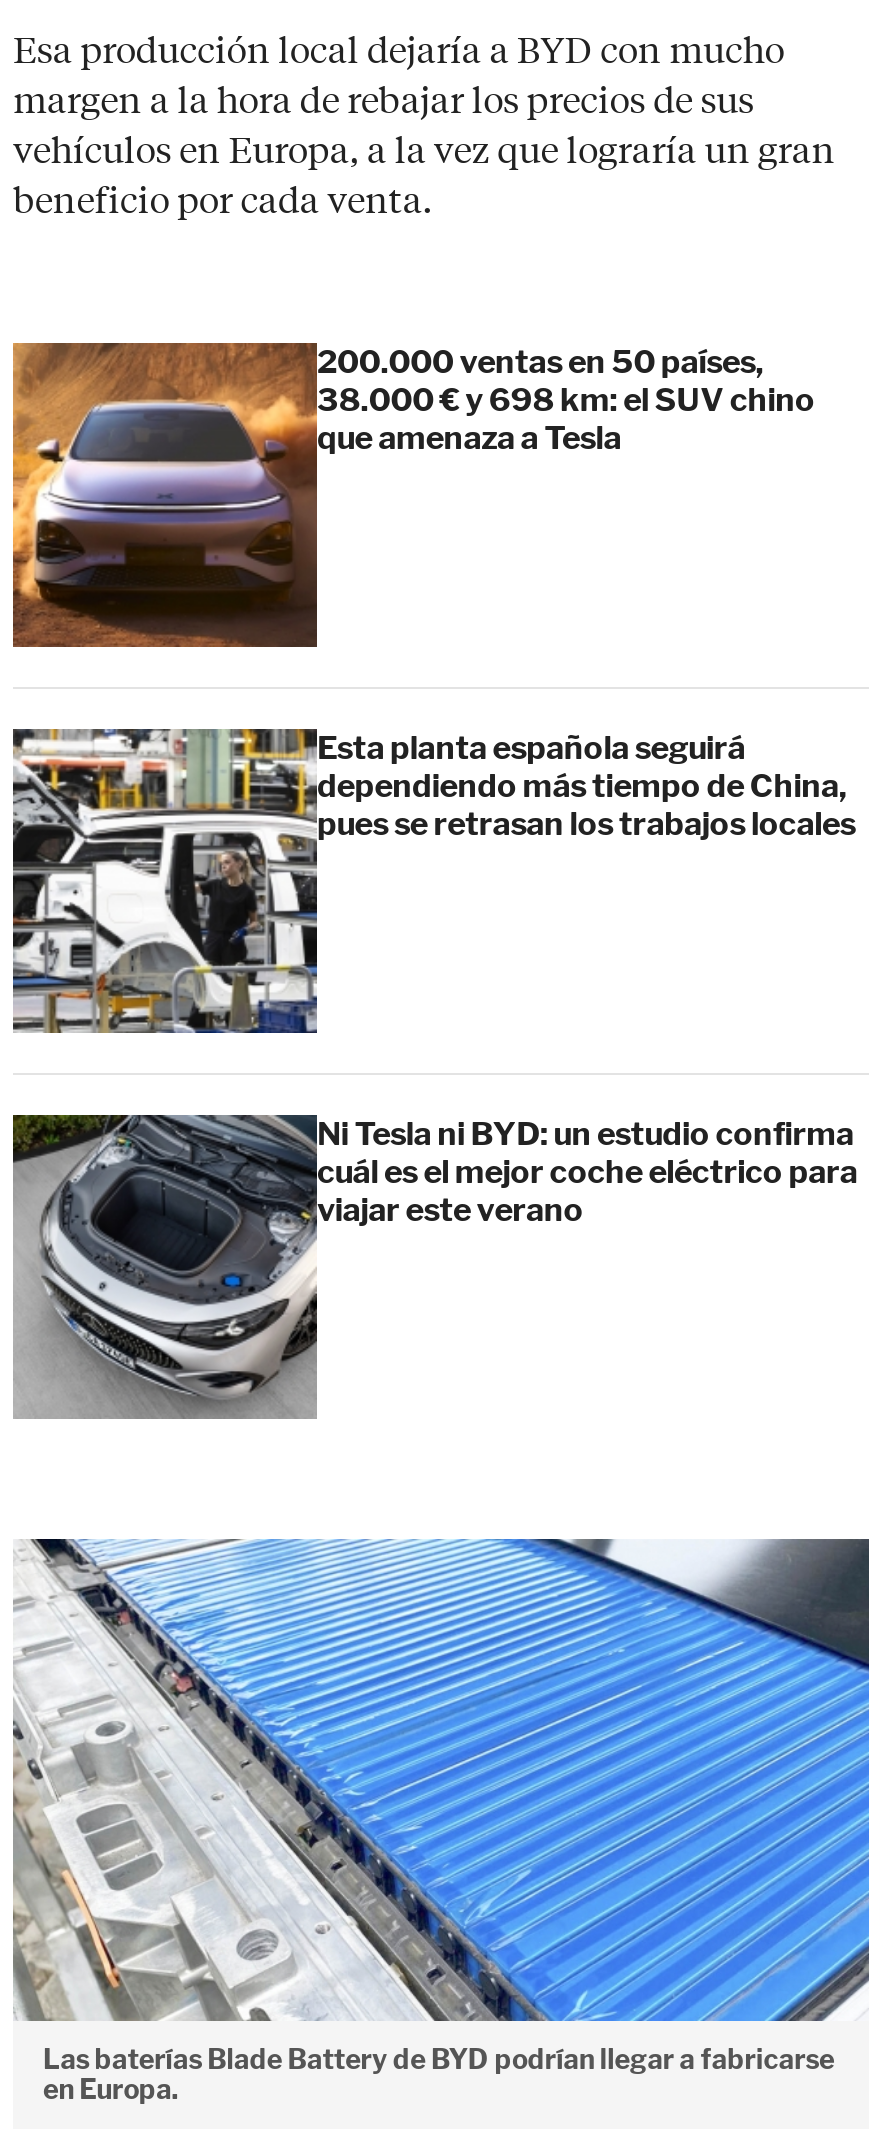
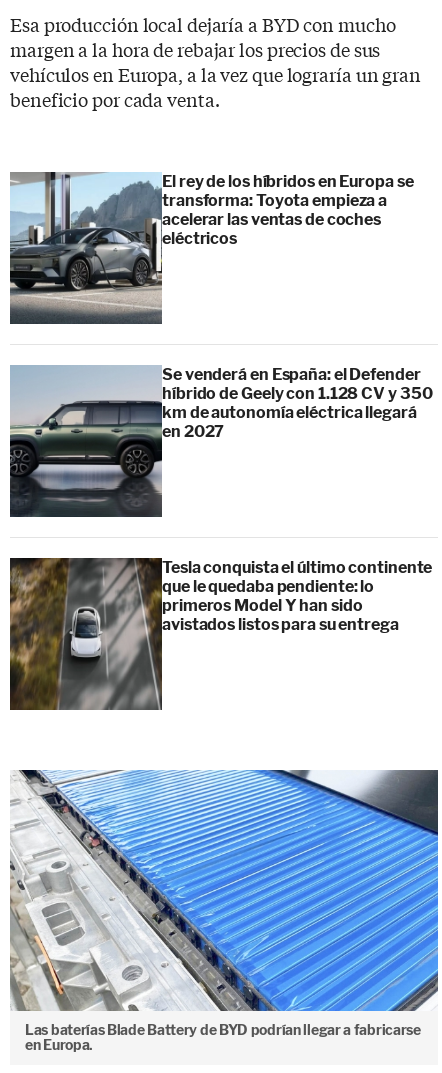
[11,341,815,649] [image] | 200.000 ventas en 50 países, | 38.000 € y 698 km: el SUV chino | que amenaza a Tesla -> [9,171,413,325] [image] | El rey de los híbridos en Europa se | transforma: Toyota empieza a | acelerar las ventas de coches | eléctricos
[11,727,856,1035] [image] | Esta planta española seguirá | dependiendo más tiempo de China, | pues se retrasan los trabajos locales -> [9,365,432,518] [image] | Se venderá en España: el Defender | híbrido de Geely con 1.128 CV y 350 | km de autonomía eléctrica llegará | en 2027
[13,1113,858,1419] [image] | Ni Tesla ni BYD: un estudio confirma | cuál es el mejor coche eléctrico para | viajar este verano -> [10,558,432,710] [image] | Tesla conquista el último continente | que le quedaba pendiente: lo | primeros Model Y han sido | avistados listos para su entrega

